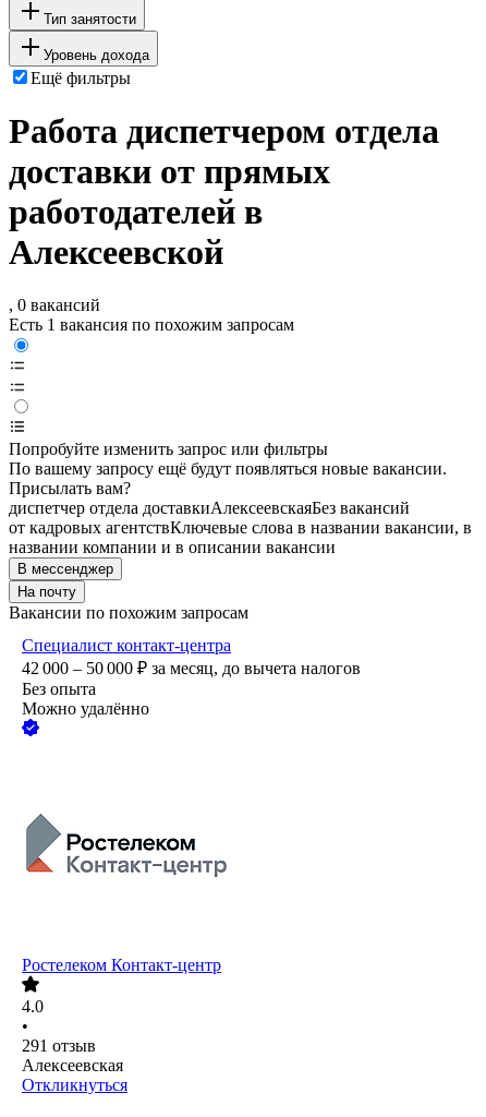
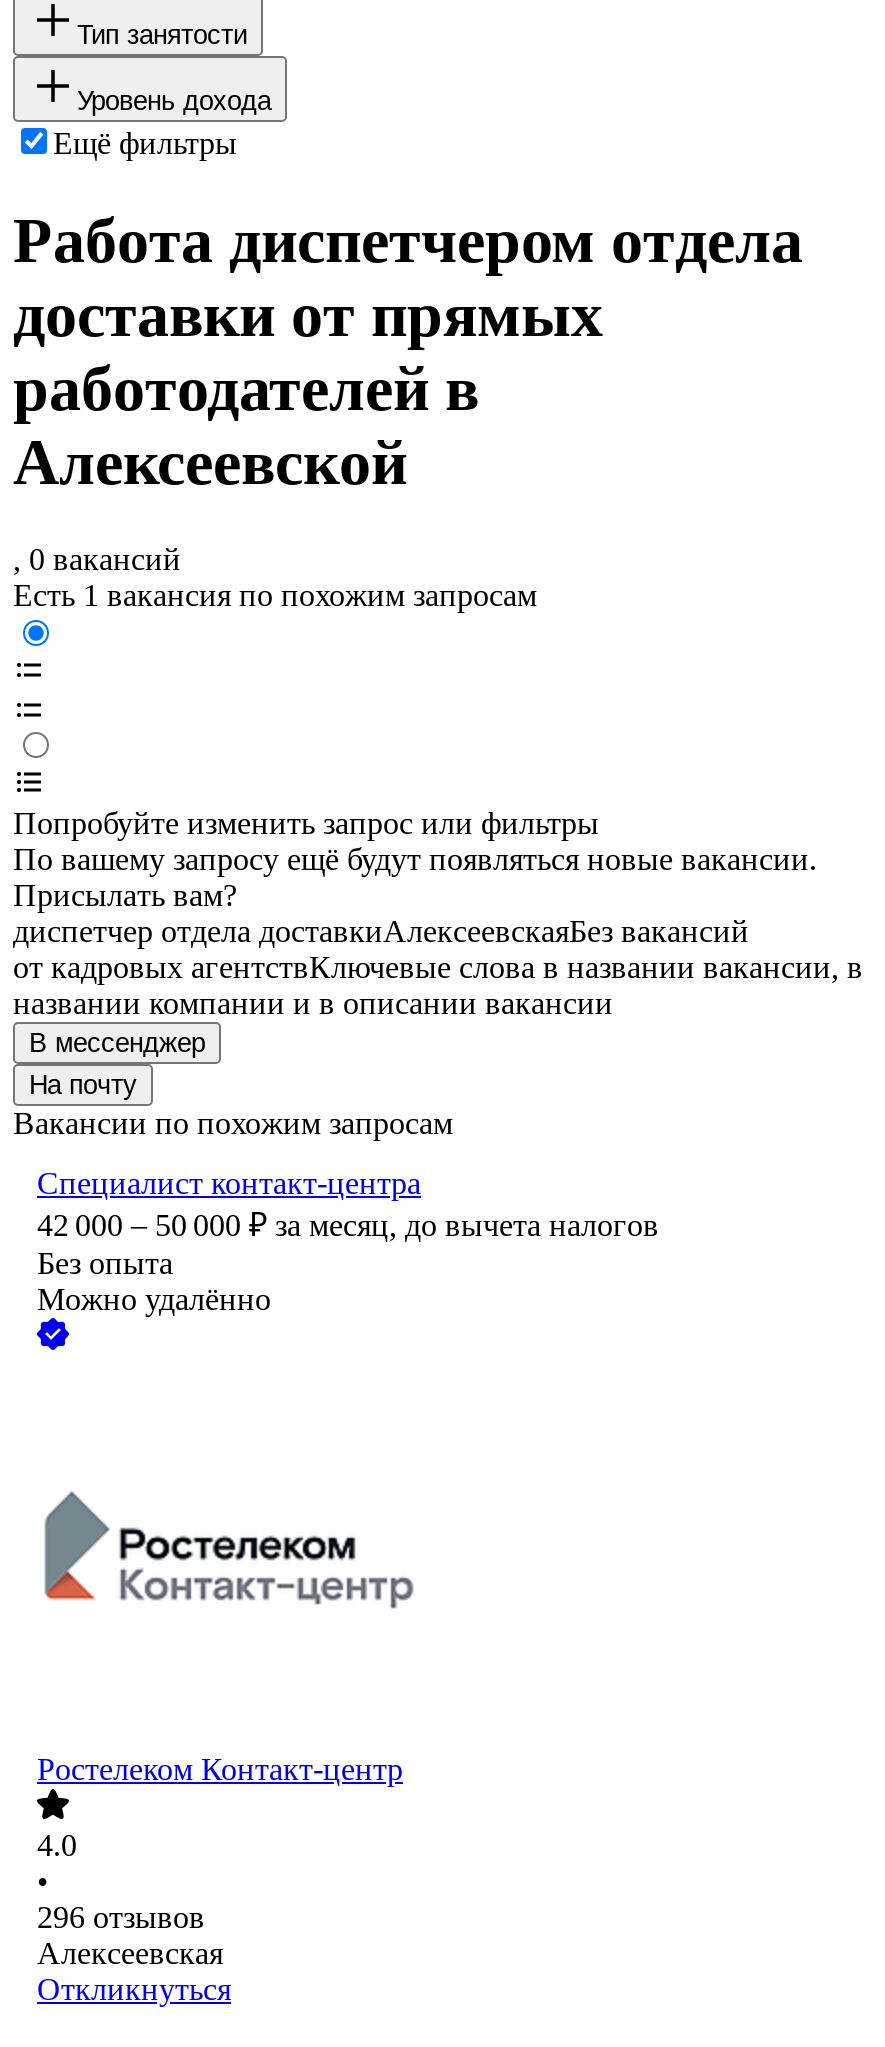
[22,1037,96,1055] 291 отзыв -> [37,1901,205,1935] 296 отзывов

